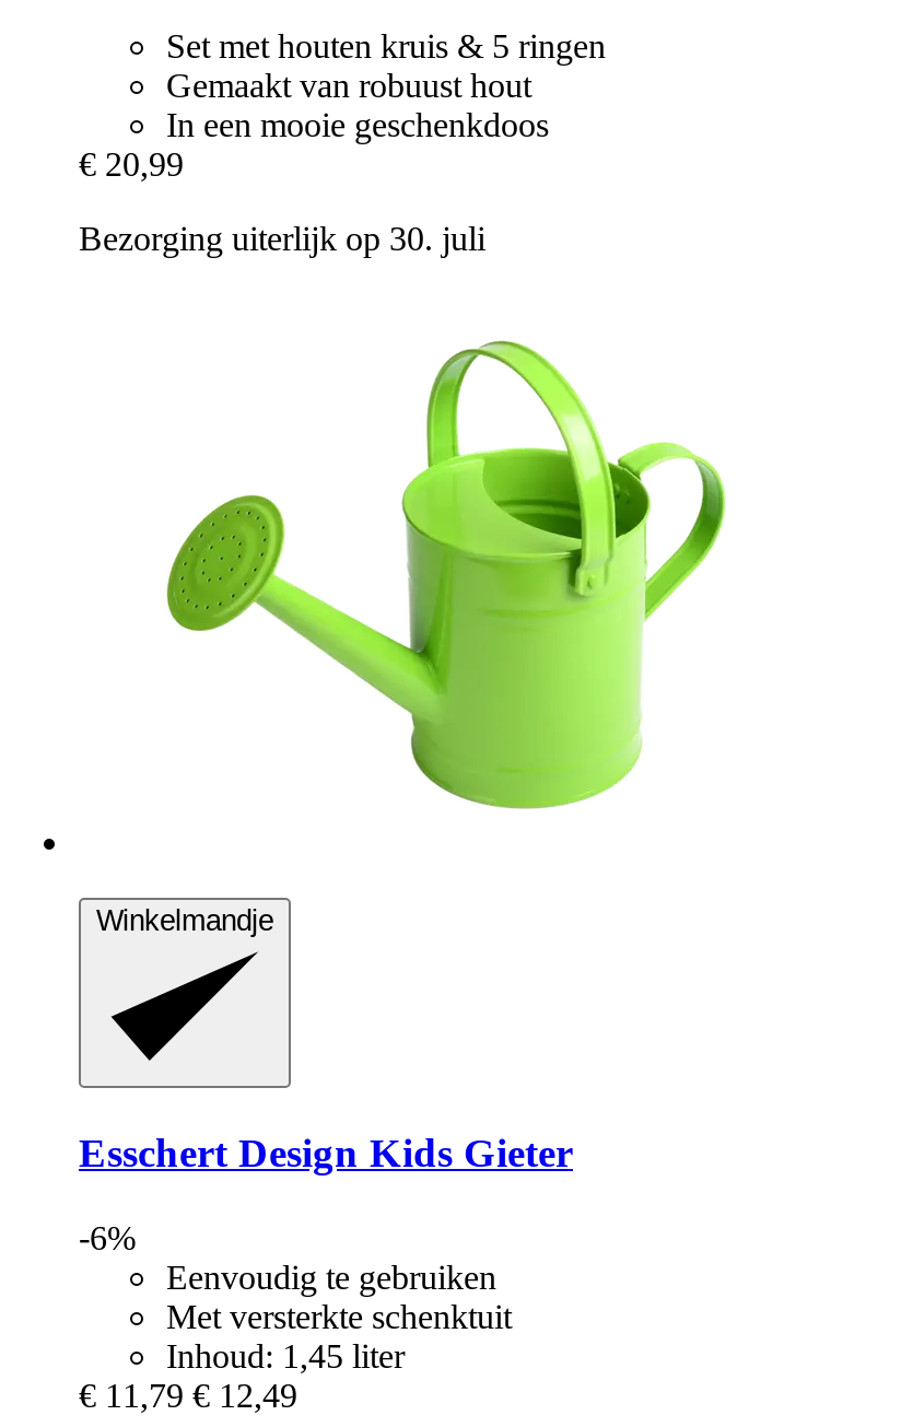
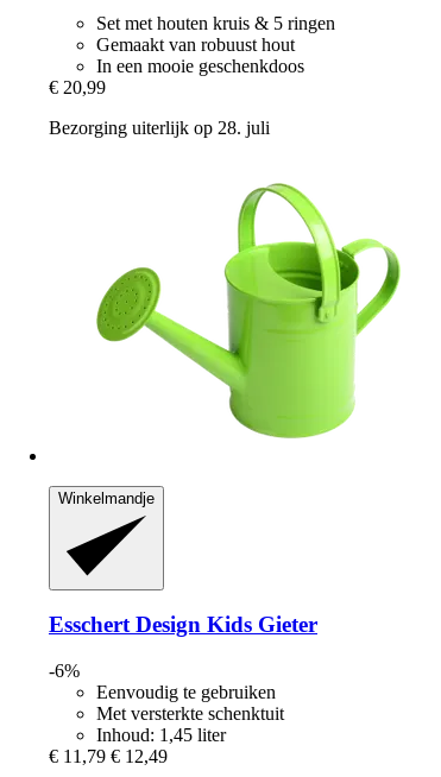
[79,219,485,257] Bezorging uiterlijk op 30. juli -> [49,118,270,138] Bezorging uiterlijk op 28. juli

